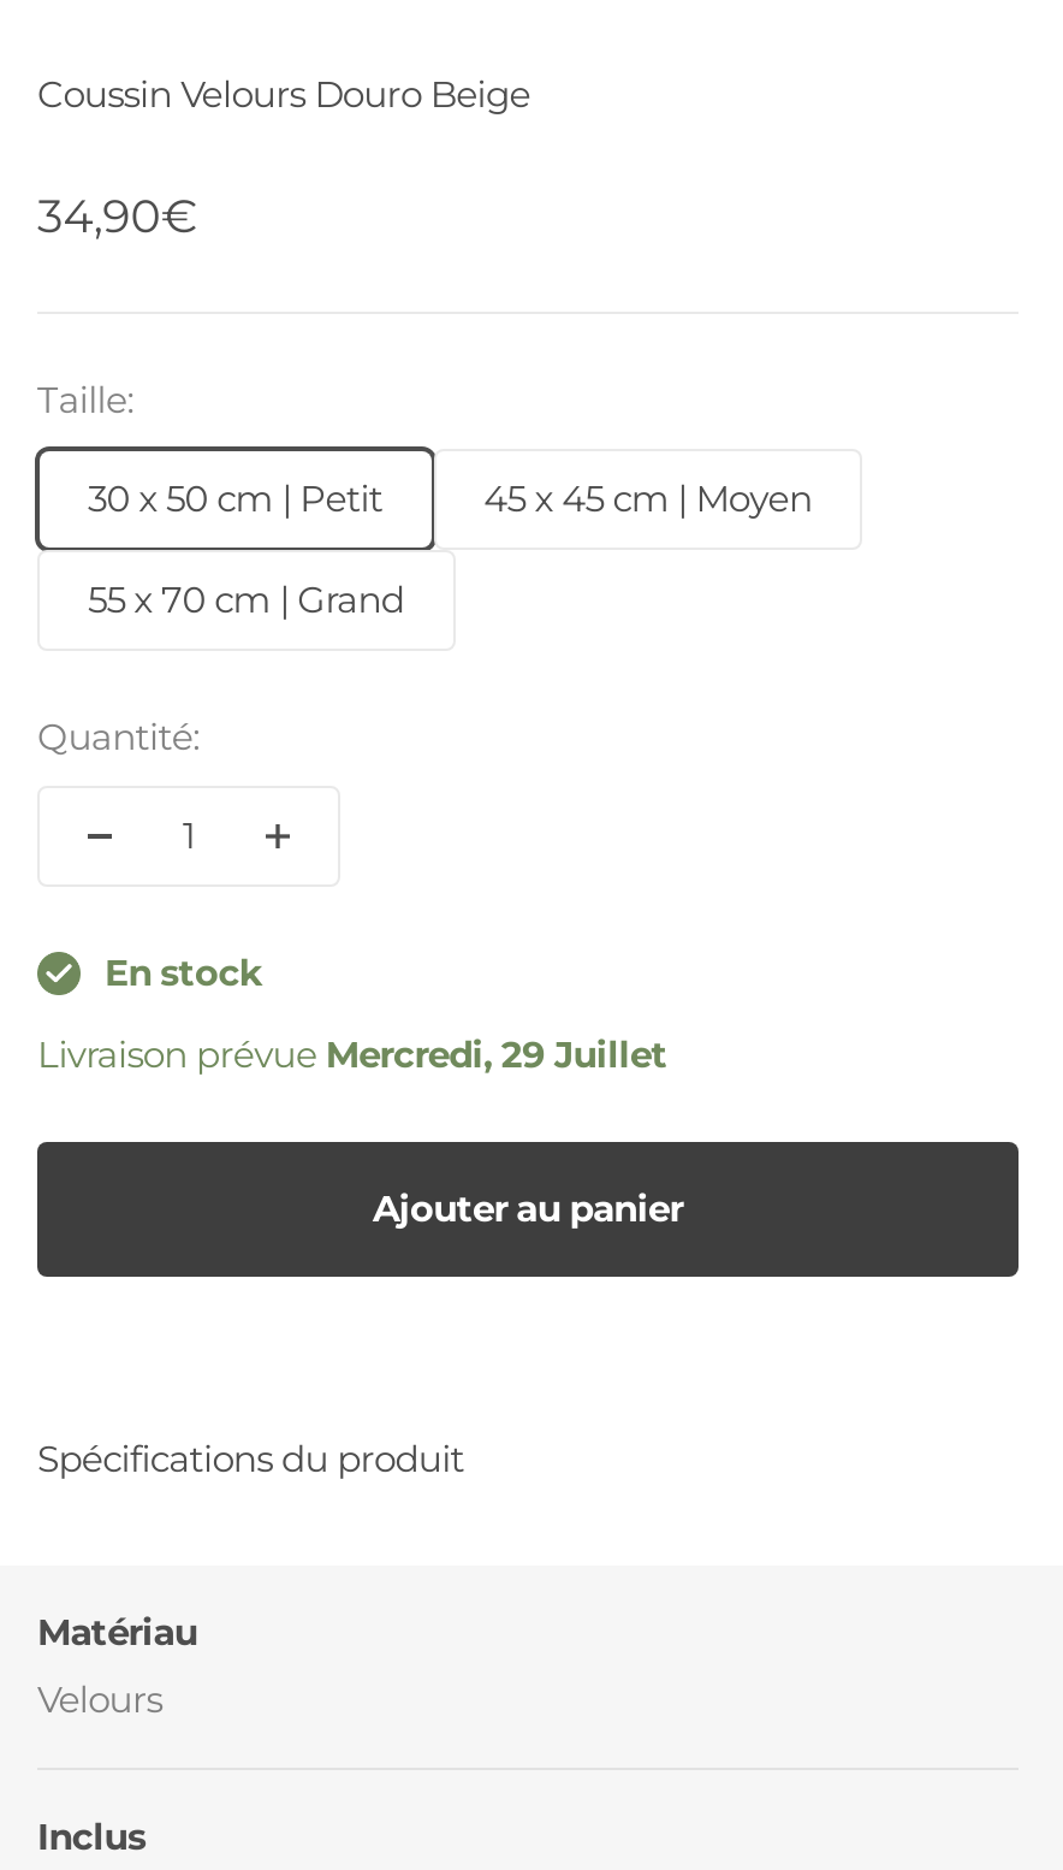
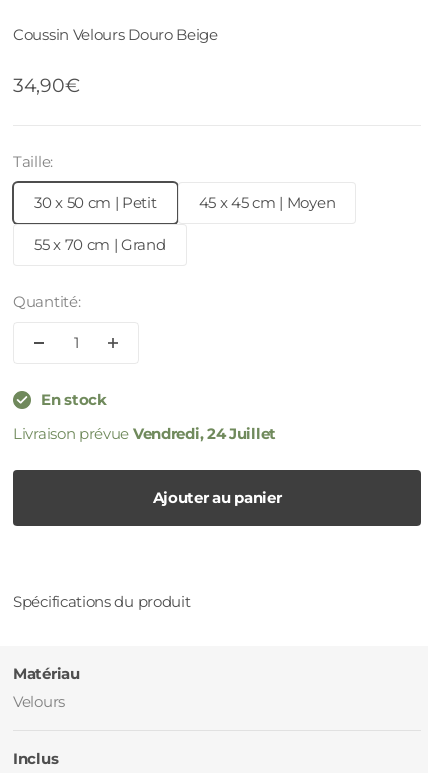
[37,1032,667,1077] Livraison prévue Mercredi, 29 Juillet -> [13,424,276,443] Livraison prévue Vendredi, 24 Juillet

